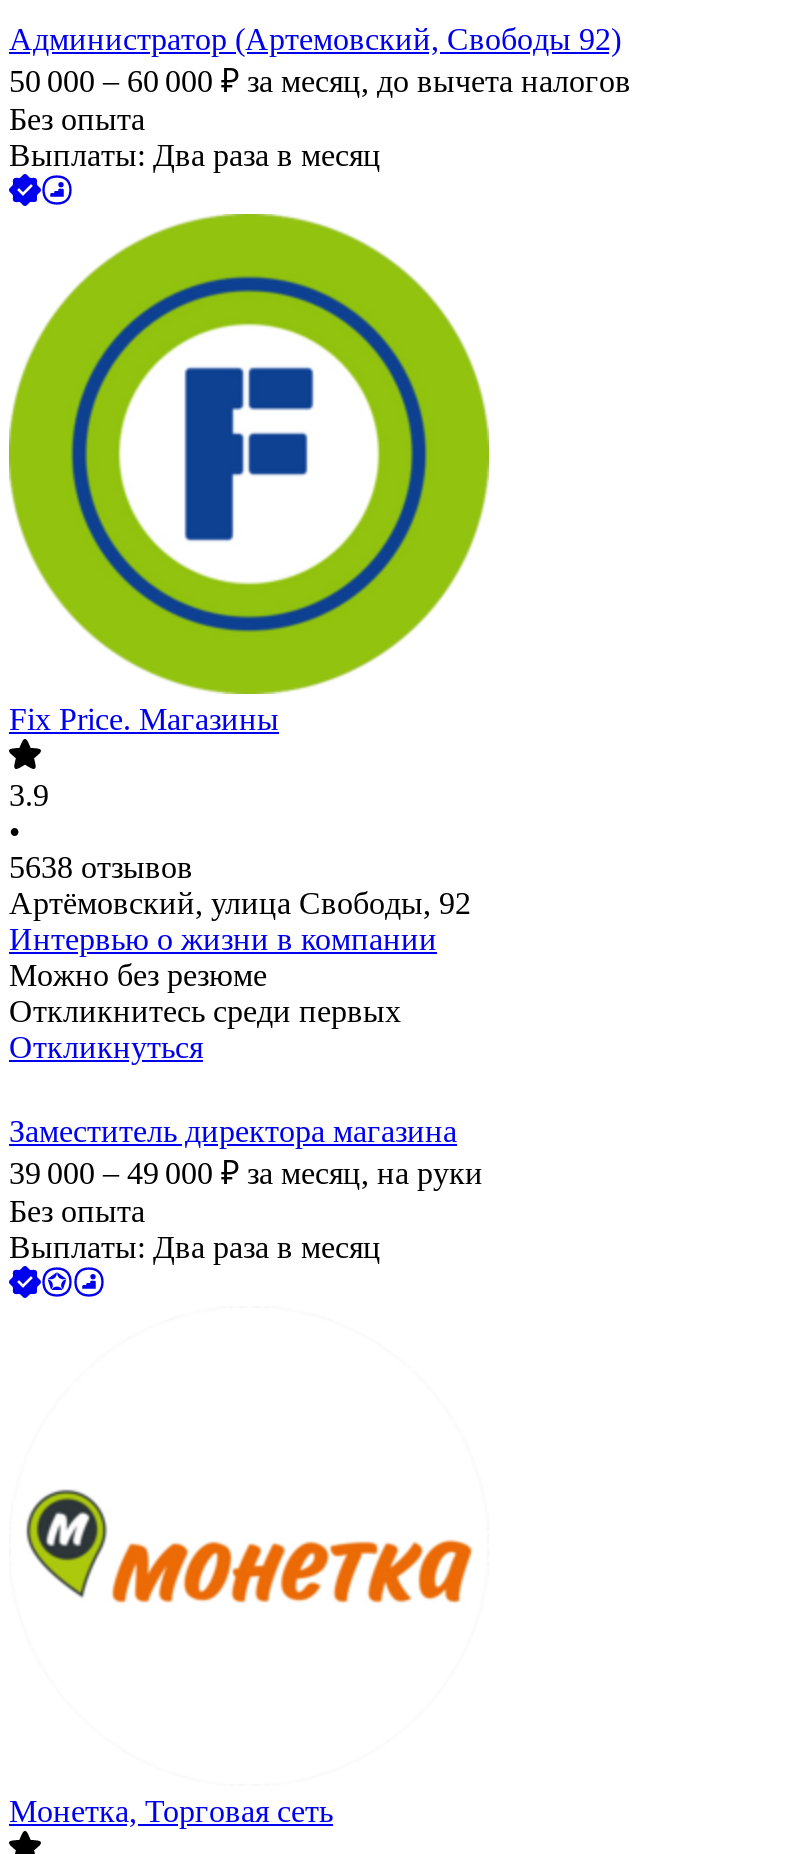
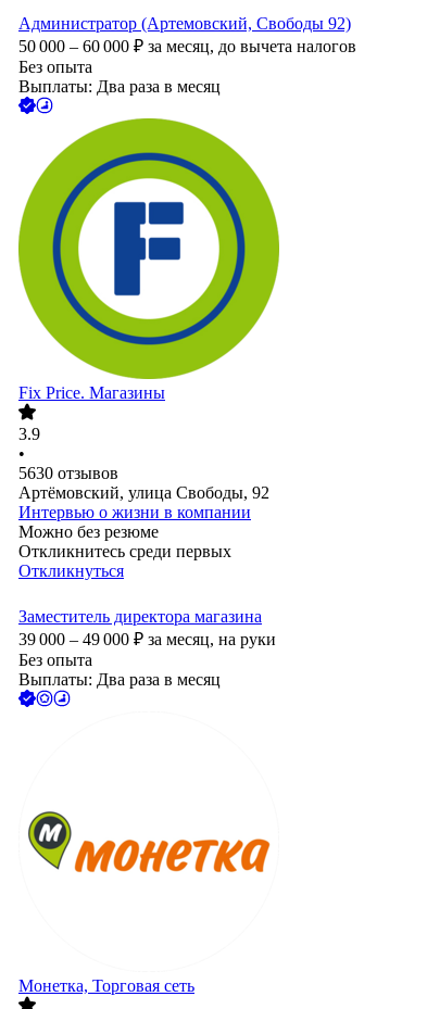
[9,851,193,885] 5638 отзывов -> [18,464,118,483] 5630 отзывов

